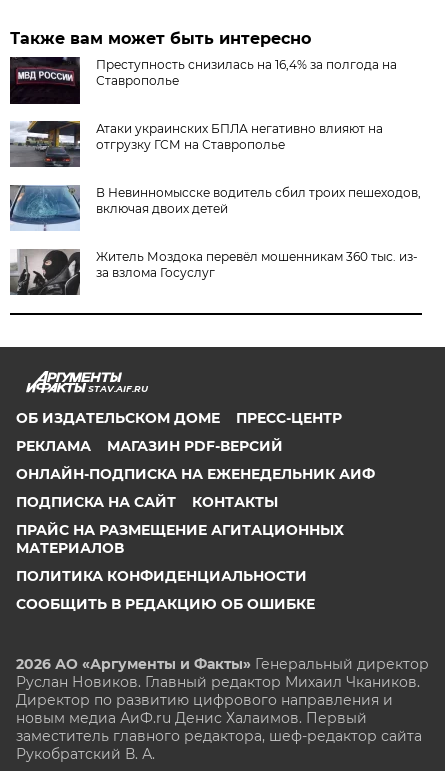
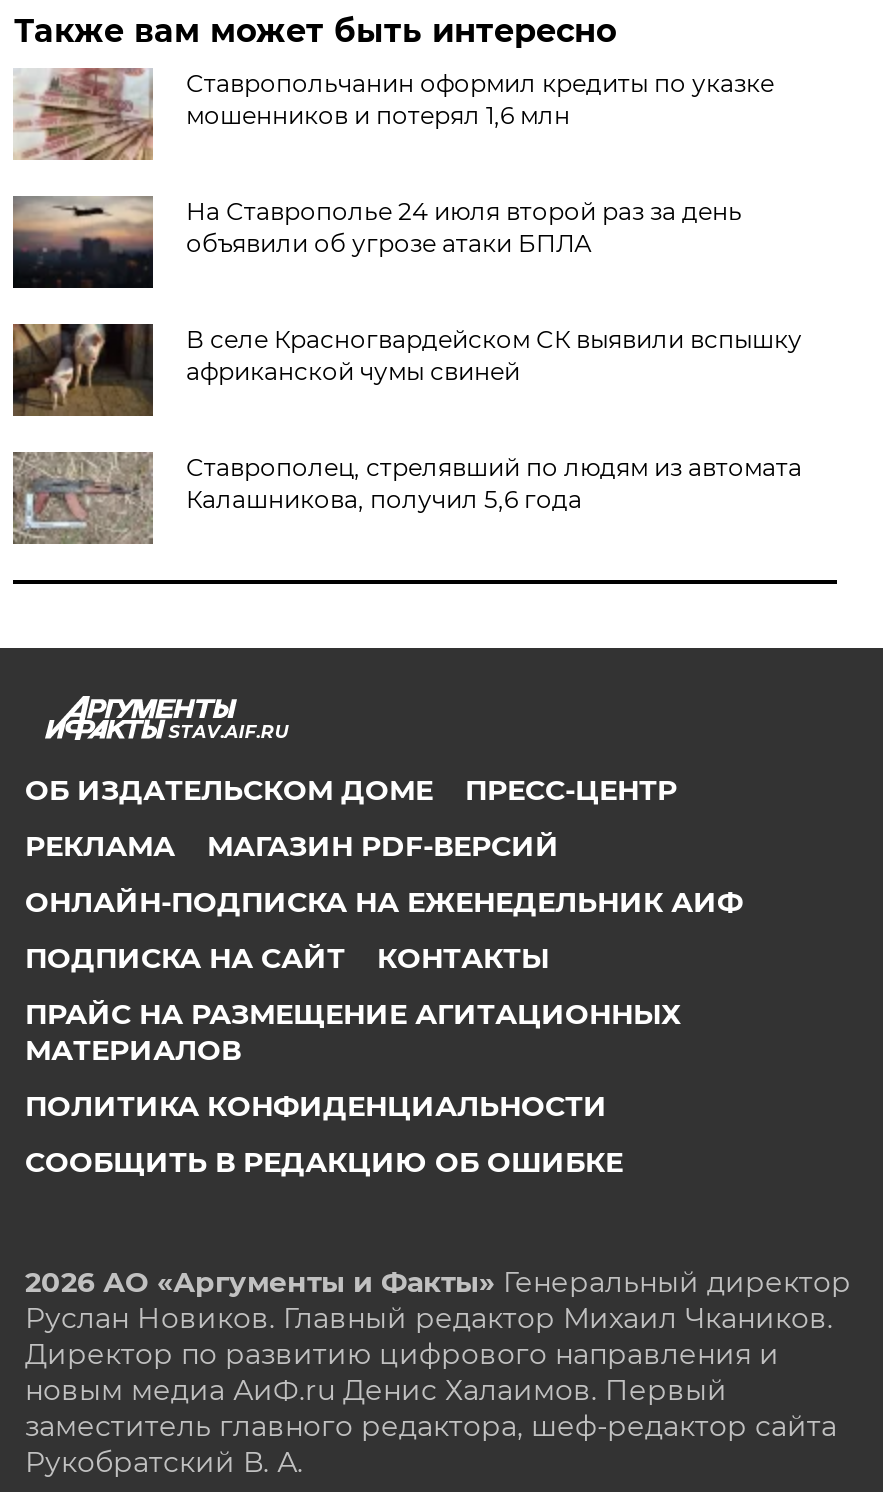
[9,56,397,105] [image] | Преступность снизилась на 16,4% за полгода на | Ставрополье -> [13,66,774,162] [image] | Ставропольчанин оформил кредиты по указке | мошенников и потерял 1,6 млн
[9,120,383,168] [image] | Атаки украинских БПЛА негативно влияют на | отгрузку ГСМ на Ставрополье -> [11,194,742,290] [image] | На Ставрополье 24 июля второй раз за день | объявили об угрозе атаки БПЛА
[9,185,421,232] [image] | В Невинномысске водитель сбил троих пешеходов, | включая двоих детей -> [11,322,802,418] [image] | В селе Красногвардейском СК выявили вспышку | африканской чумы свиней
[10,249,418,296] [image] | Житель Моздока перевёл мошенникам 360 тыс. из- | за взлома Госуслуг -> [11,450,802,546] [image] | Ставрополец, стрелявший по людям из автомата | Калашникова, получил 5,6 года

